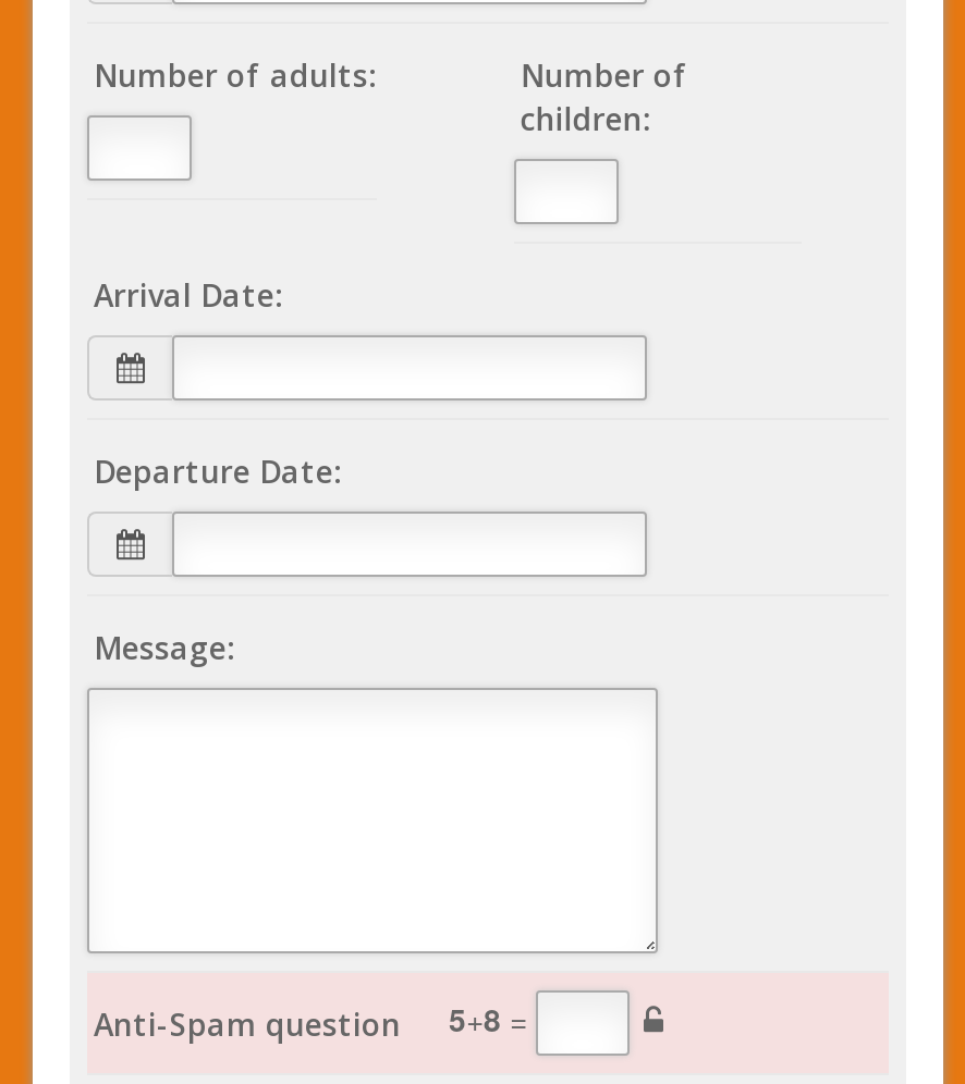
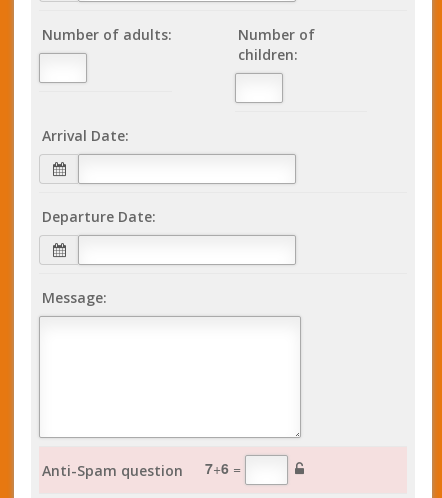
[94,996,536,1044] Anti-Spam question 5+8 = -> [42,457,245,479] Anti-Spam question 7+6 =

